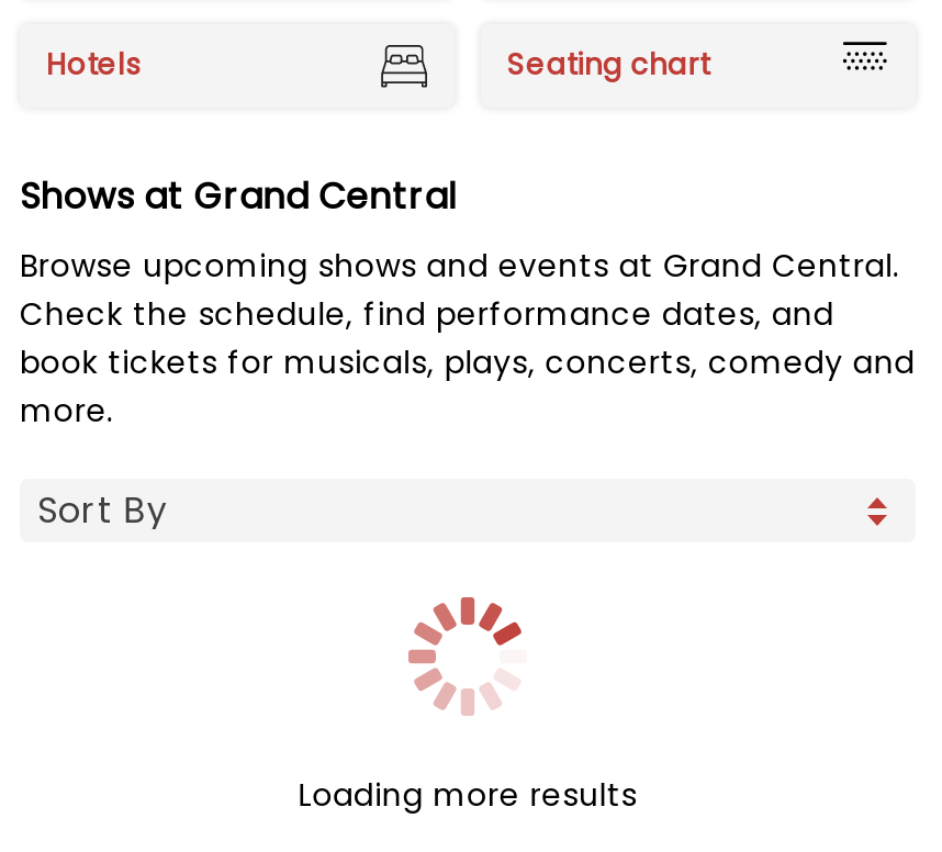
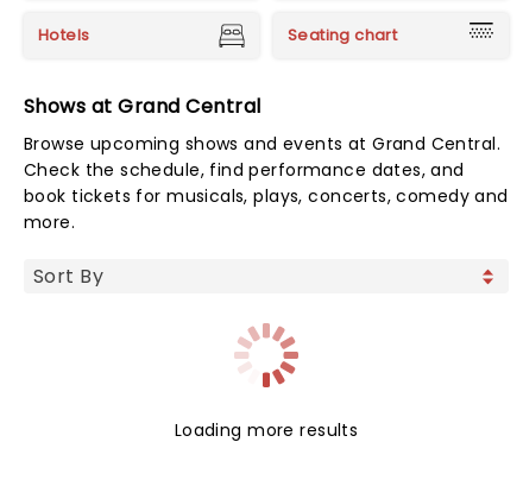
[408,597,527,714] [image] -> [235,326,300,387] [image]

